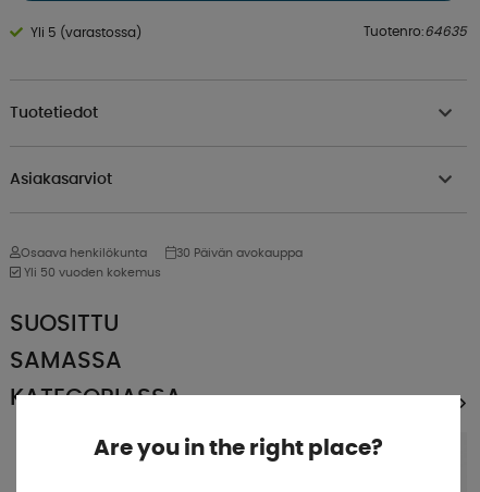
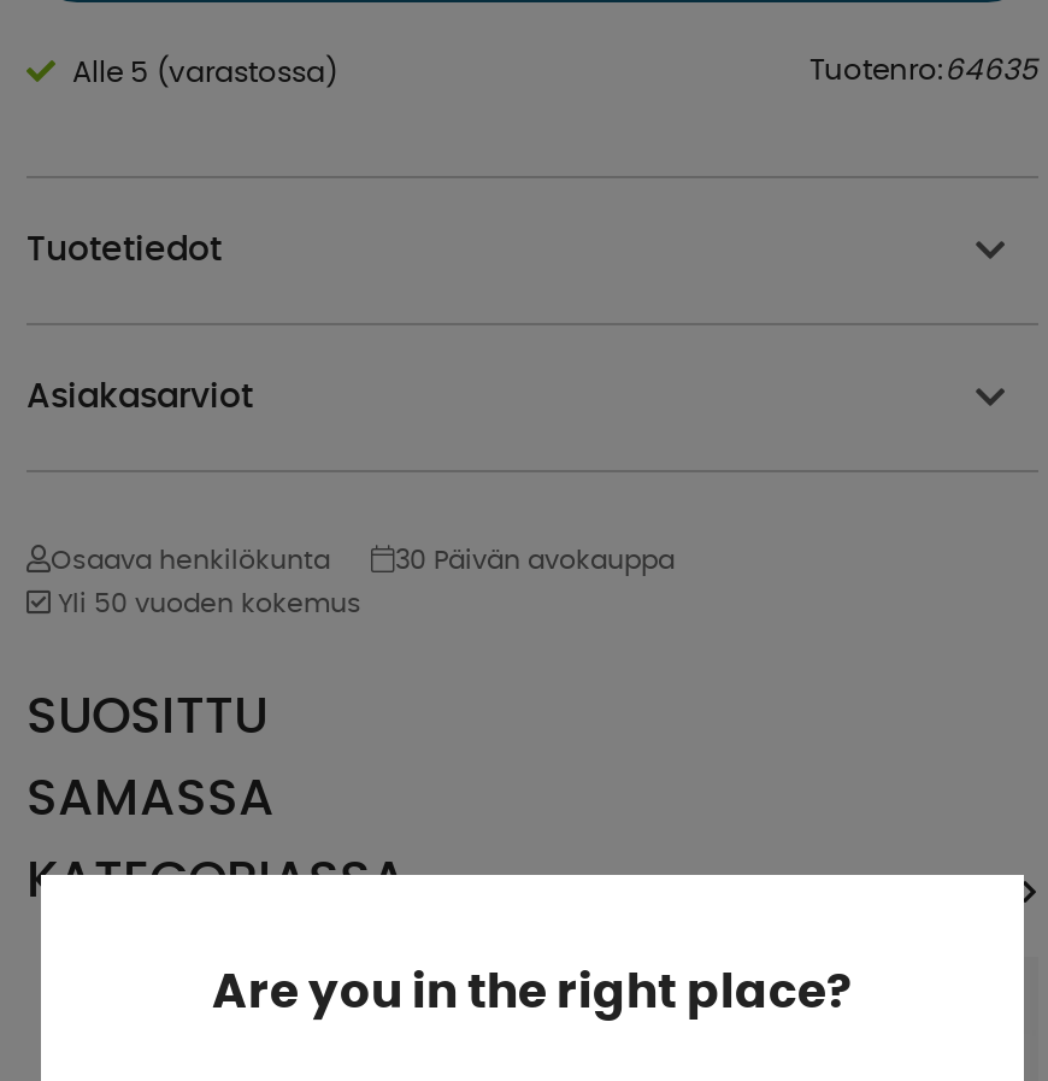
[30,26,141,39] Yli 5 (varastossa) -> [72,58,337,87] Alle 5 (varastossa)

